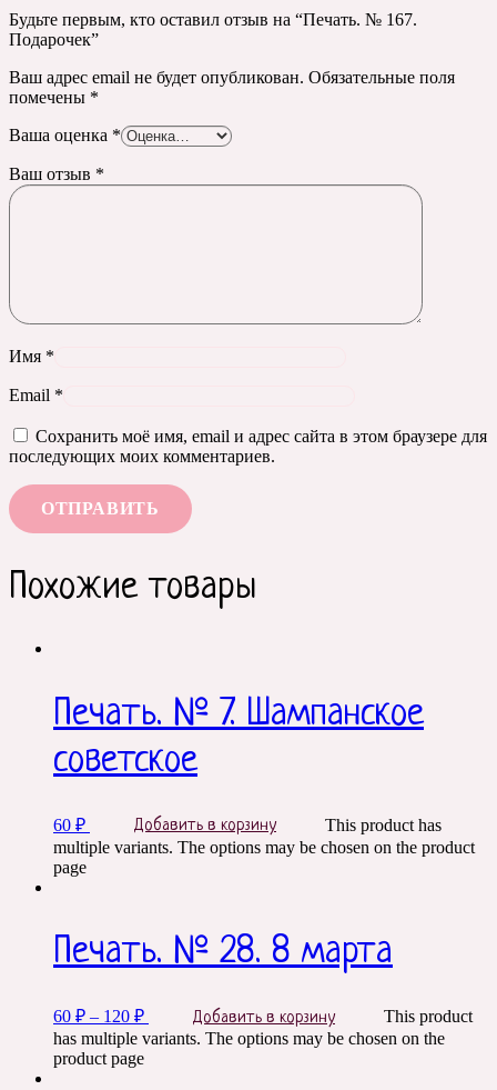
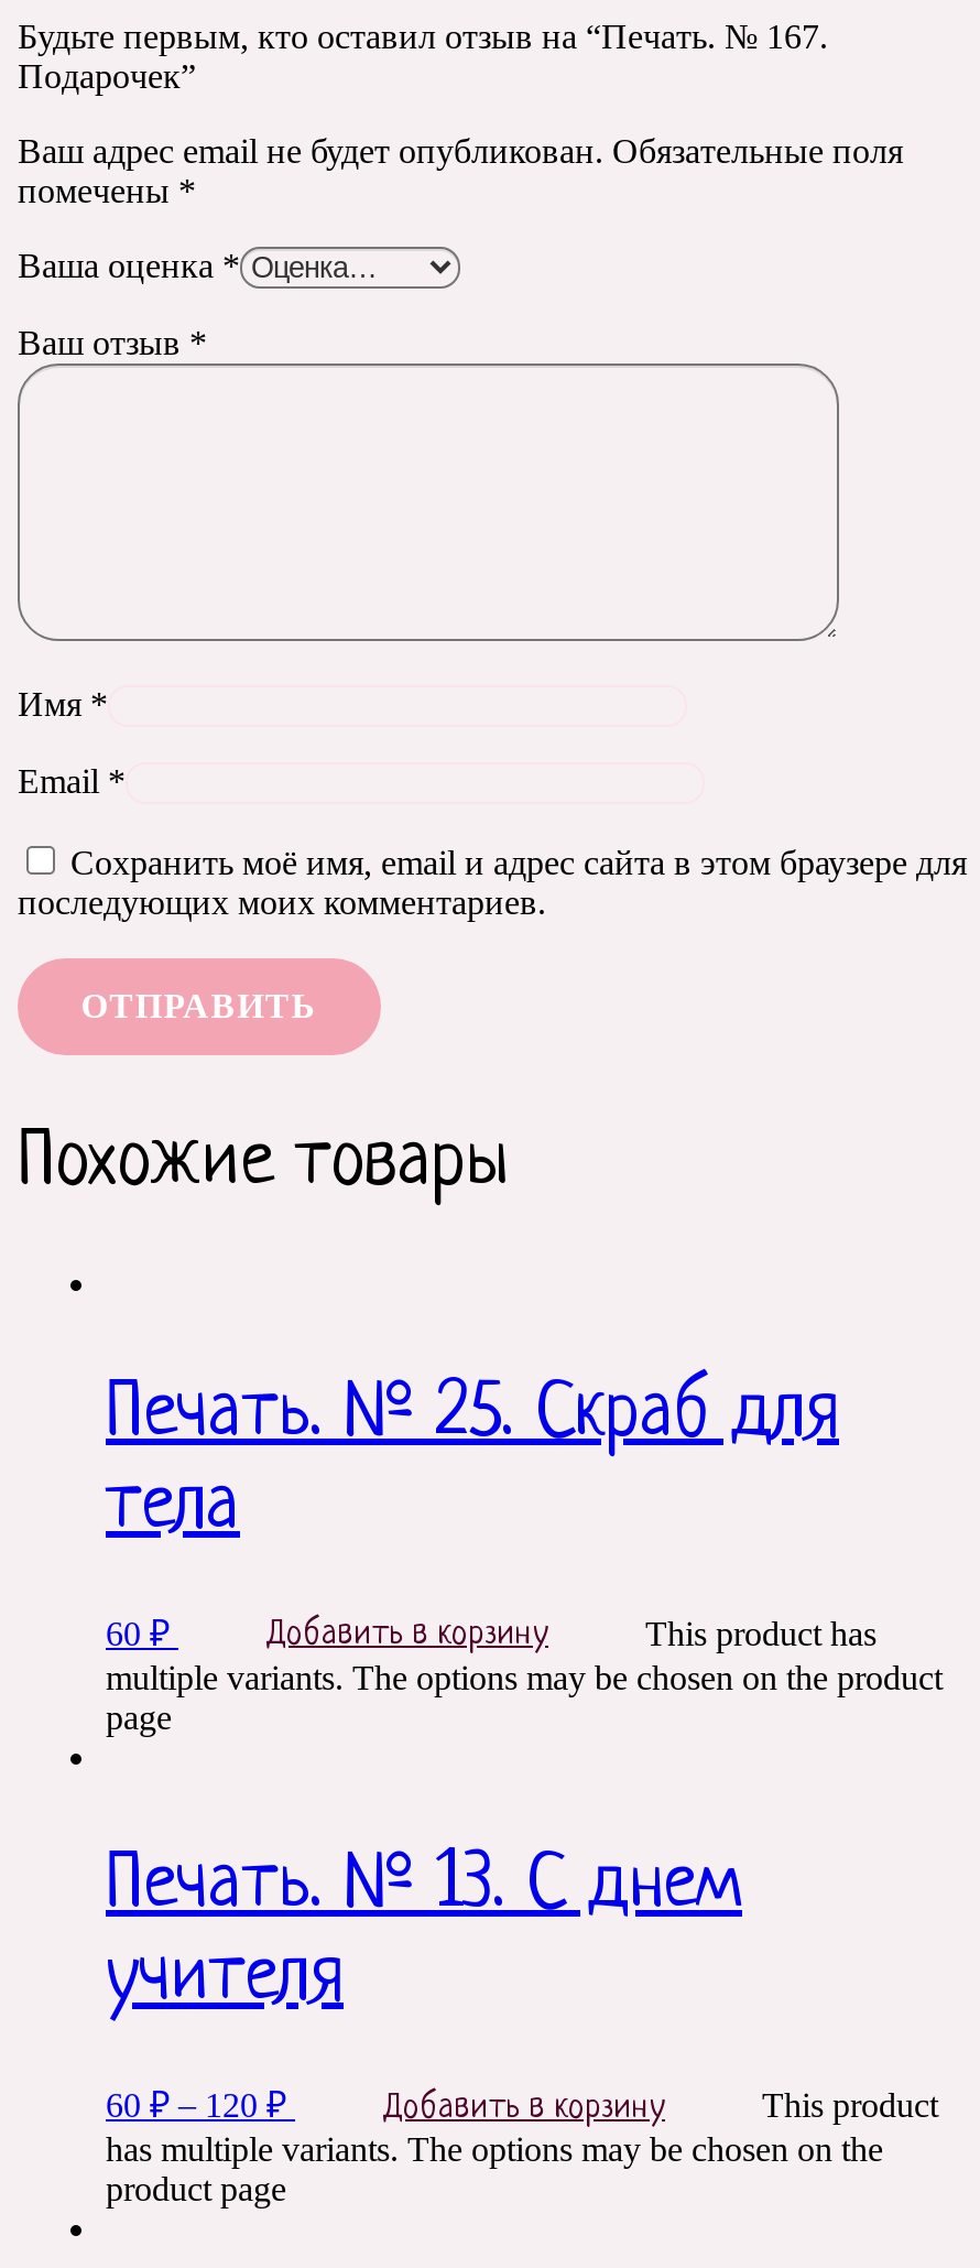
[53,694,424,782] Печать. № 7. Шампанское | советское -> [106,1374,839,1548] Печать. № 25. Скраб для | тела
[53,932,393,973] Печать. № 28. 8 марта -> [106,1845,742,2020] Печать. № 13. С днем | учителя

